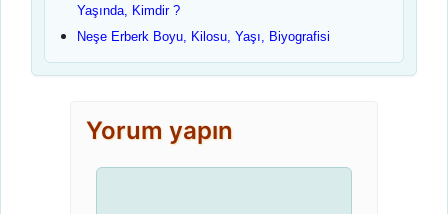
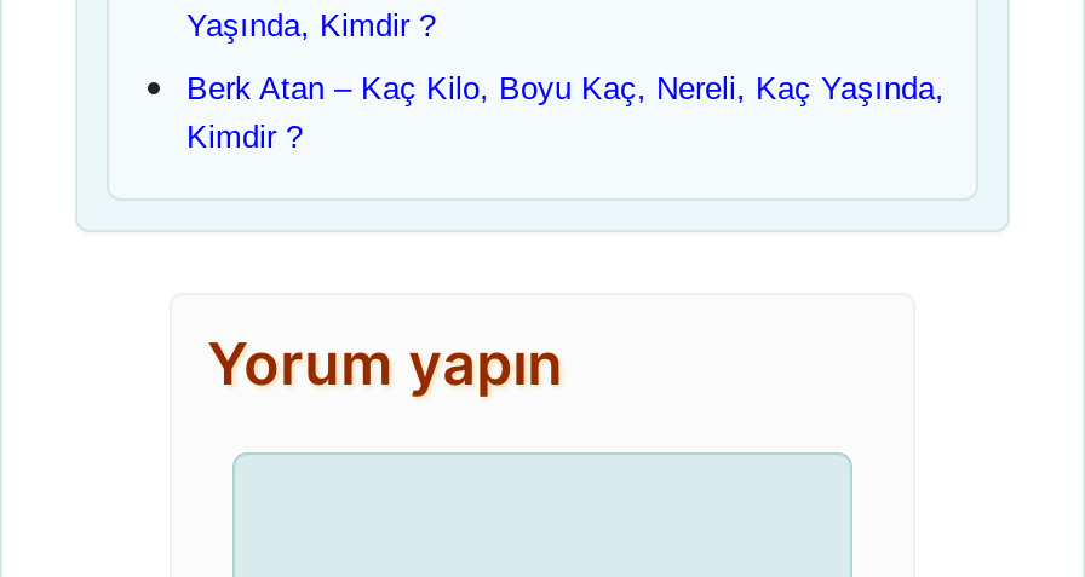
[77,29,330,44] Neşe Erberk Boyu, Kilosu, Yaşı, Biyografisi -> [186,69,945,154] Berk Atan – Kaç Kilo, Boyu Kaç, Nereli, Kaç Yaşında, | Kimdir ?

